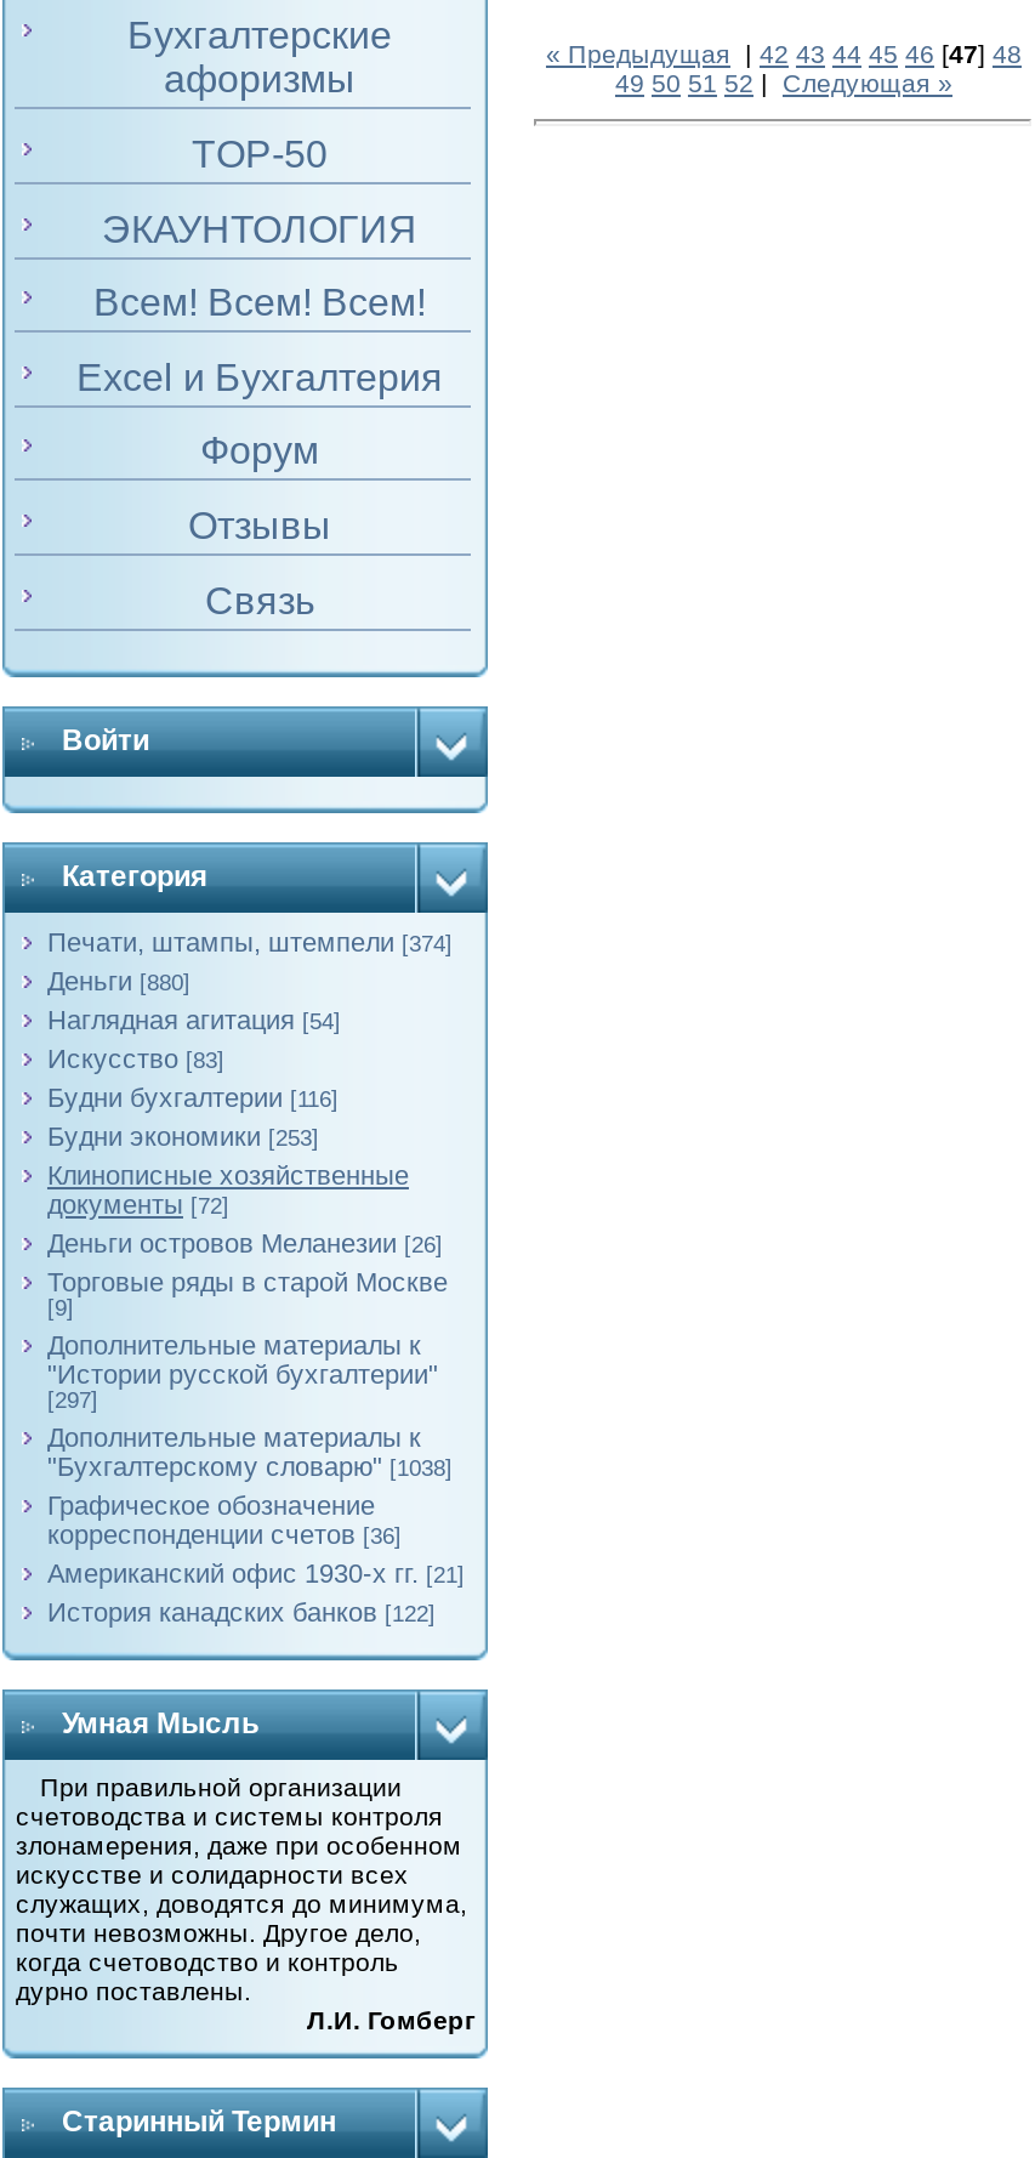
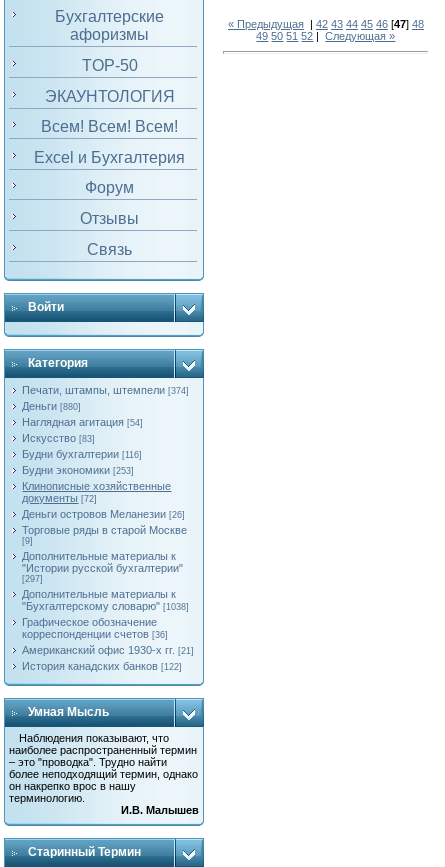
[16,1772,477,2034] При правильной организации | счетоводства и системы контроля | злонамерения, даже при особенном | искусстве и солидарности всех | служащих, доводятся до минимума, | почти невозможны. Другое дело, | когда счетоводство и контроль | дурно поставлены. | Л.И. Гомберг -> [9,732,199,816] Наблюдения показывают, что | наиболее распространенный термин | – это "проводка". Трудно найти | более неподходящий термин, однако | он накрепко врос в нашу | терминологию. | И.В. Малышев

